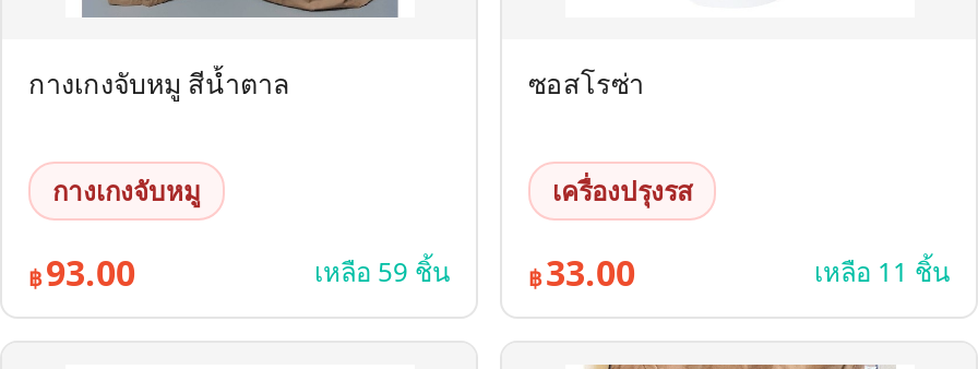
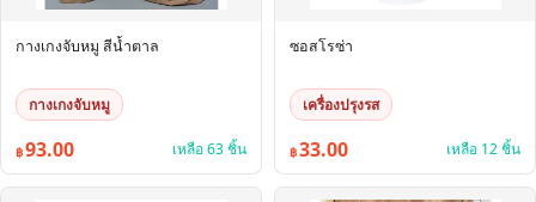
[314,253,450,290] เหลือ 59 ชิ้น -> [172,139,246,159] เหลือ 63 ชิ้น
[814,253,950,290] เหลือ 11 ชิ้น -> [446,139,520,159] เหลือ 12 ชิ้น

